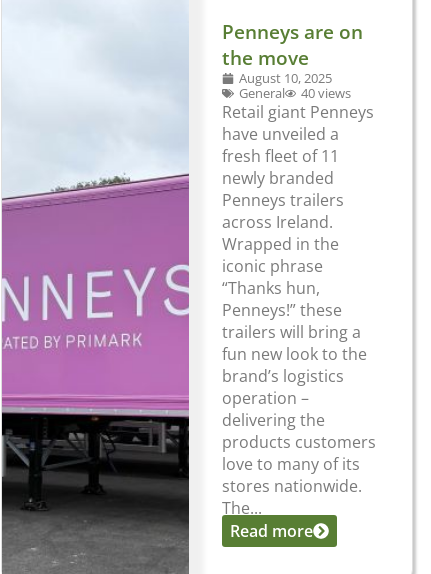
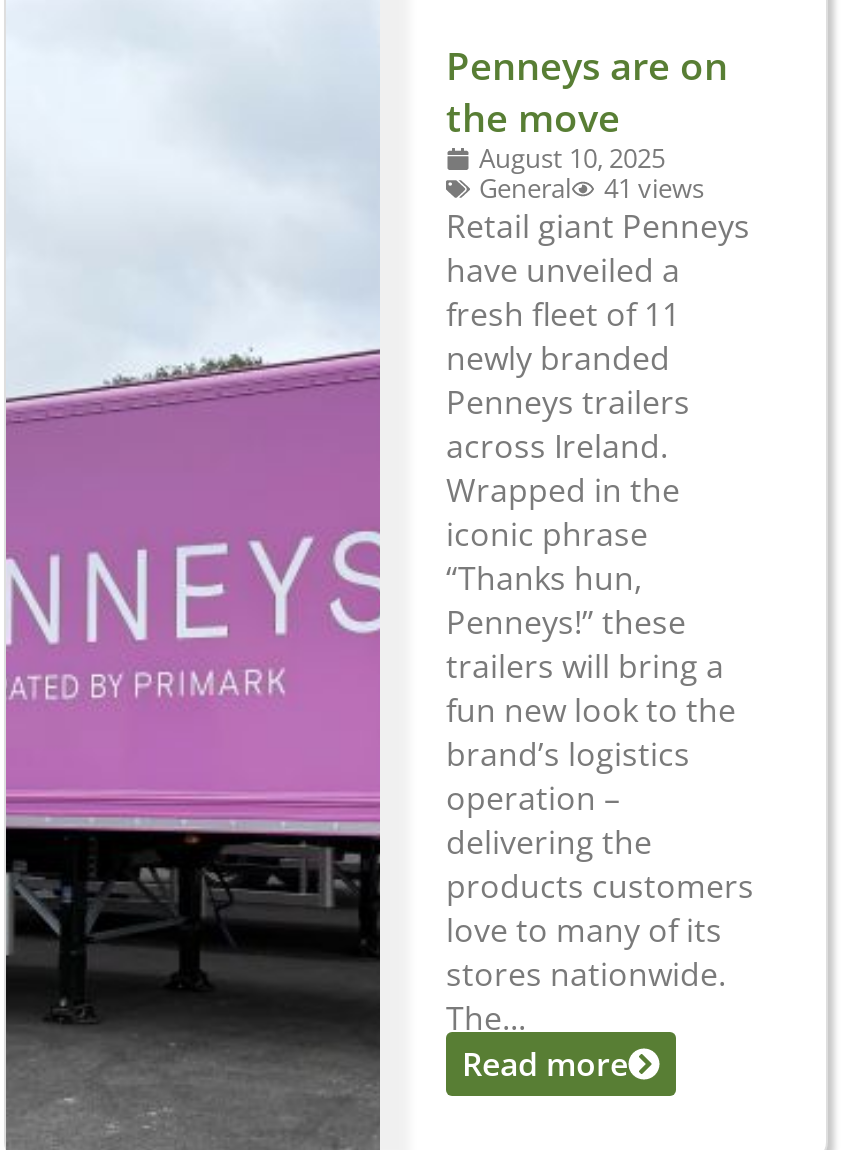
[238,84,351,102] General 40 views -> [479,170,704,206] General 41 views

